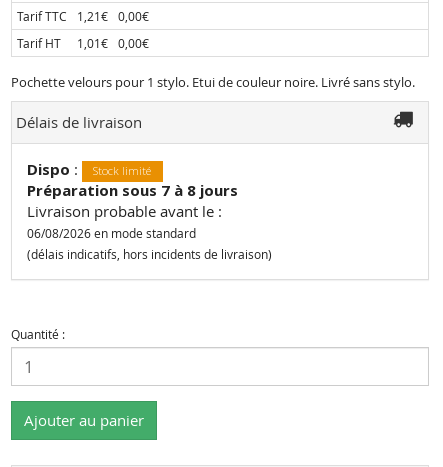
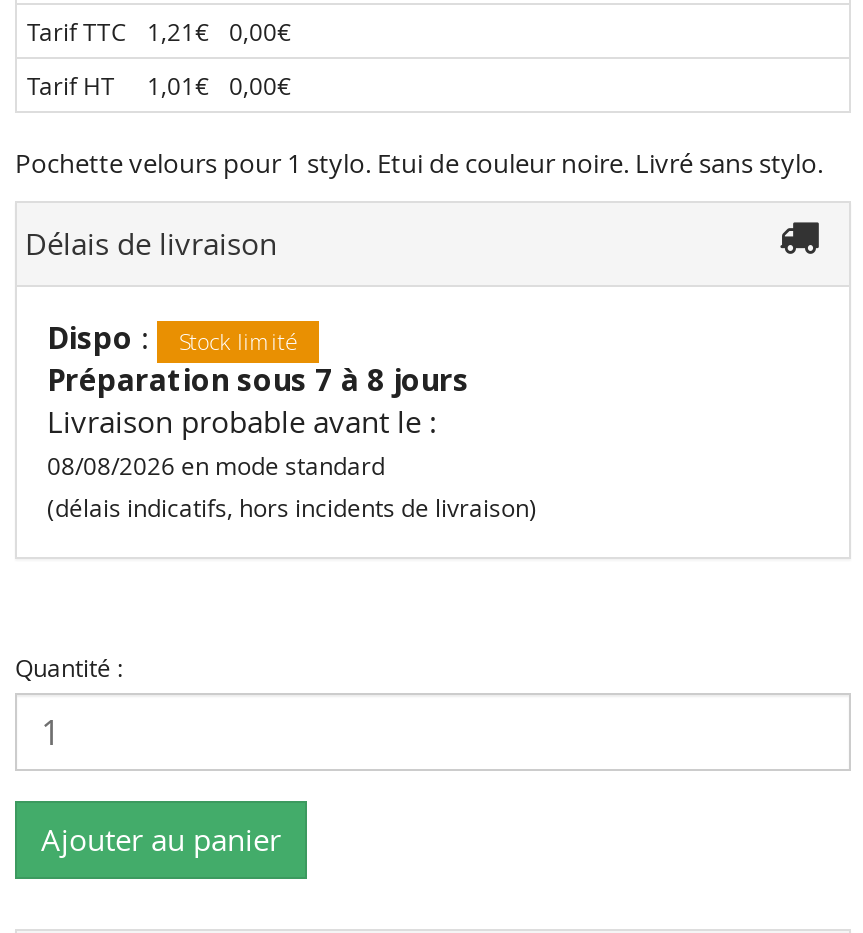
[27,225,196,241] 06/08/2026 en mode standard -> [47,449,385,481] 08/08/2026 en mode standard

